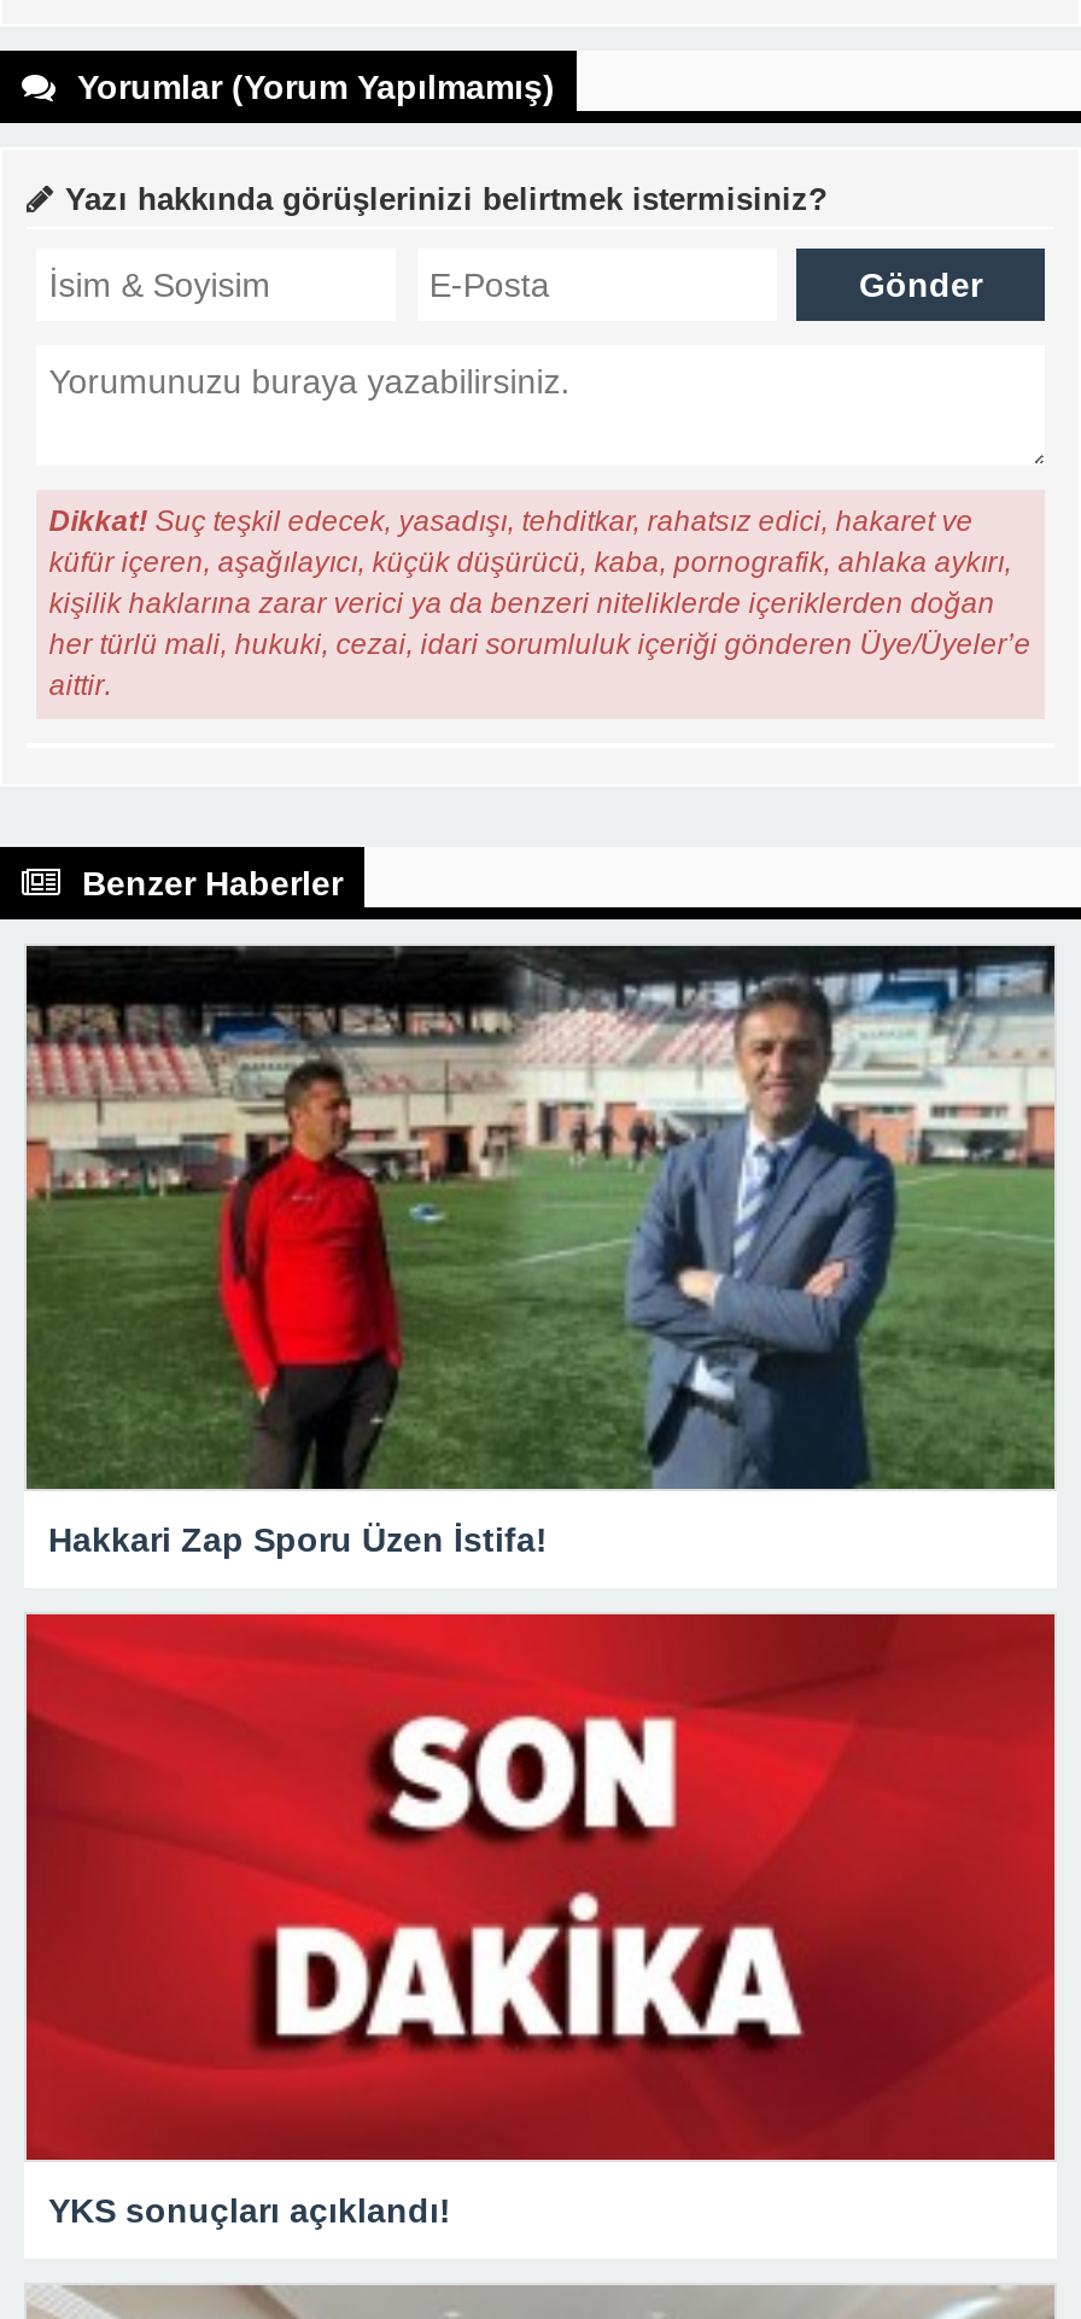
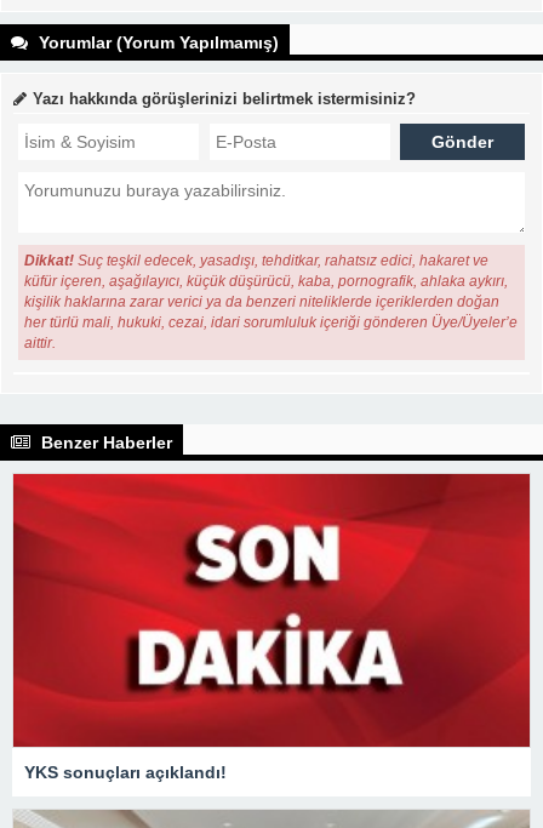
[24,944,1057,1560] [image] | Hakkari Zap Sporu Üzen İstifa! -> none

